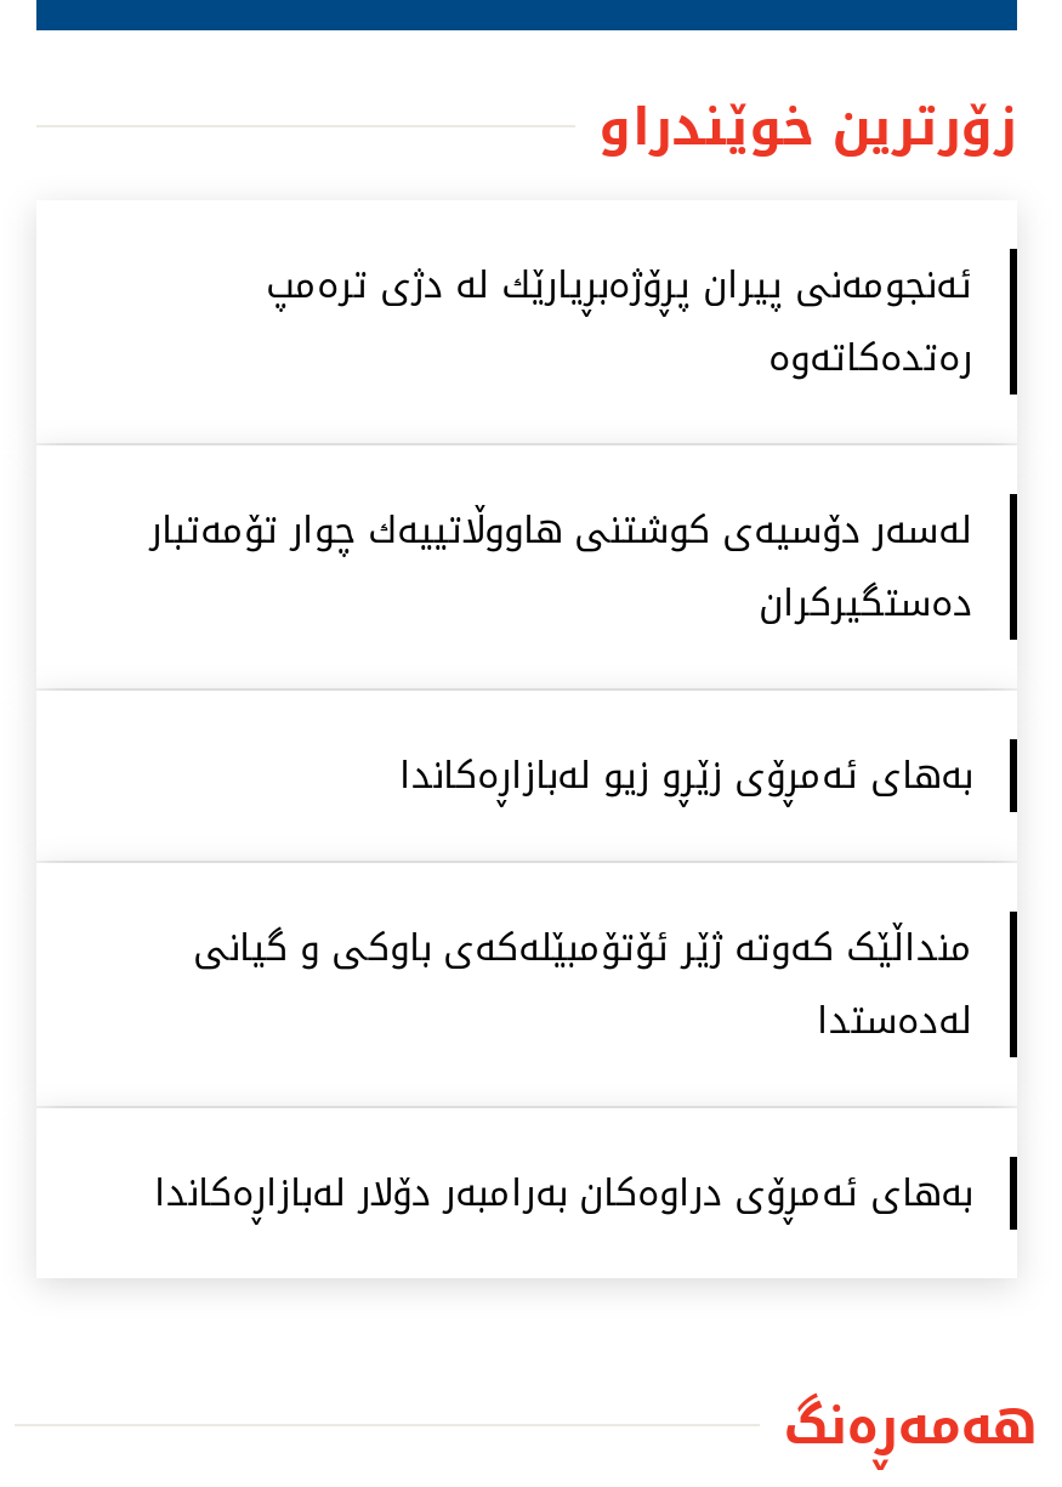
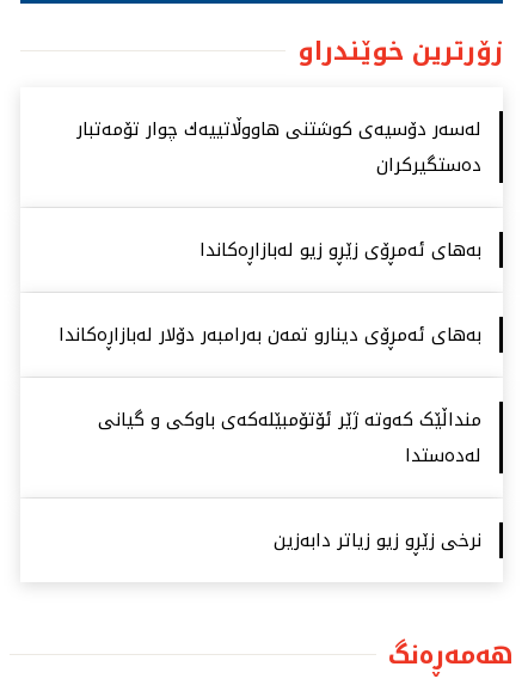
[266,252,972,393] ئەنجومەنی پیران پڕۆژەبڕیارێك لە دژی ترەمپ | رەتدەكاتەوە -> none
moved [150,497,972,811] -> [76,113,481,267]: لەسەر دۆسیەی كوشتنی هاووڵاتییەك چوار تۆمەتبار | دەستگیركران | بەهای ئەمڕۆی زێڕو زیو لەبازاڕەكاندا
none -> [58,318,481,352] بەهای ئەمڕۆی دینارو تمەن بەرامبەر دۆلار لەبازاڕەكاندا
[154,1160,972,1228] بەهای ئەمڕۆی دراوەكان بەرامبەر دۆلار لەبازاڕەكاندا -> [273,524,481,558] نرخی زێڕو زیو زیاتر دابەزین

